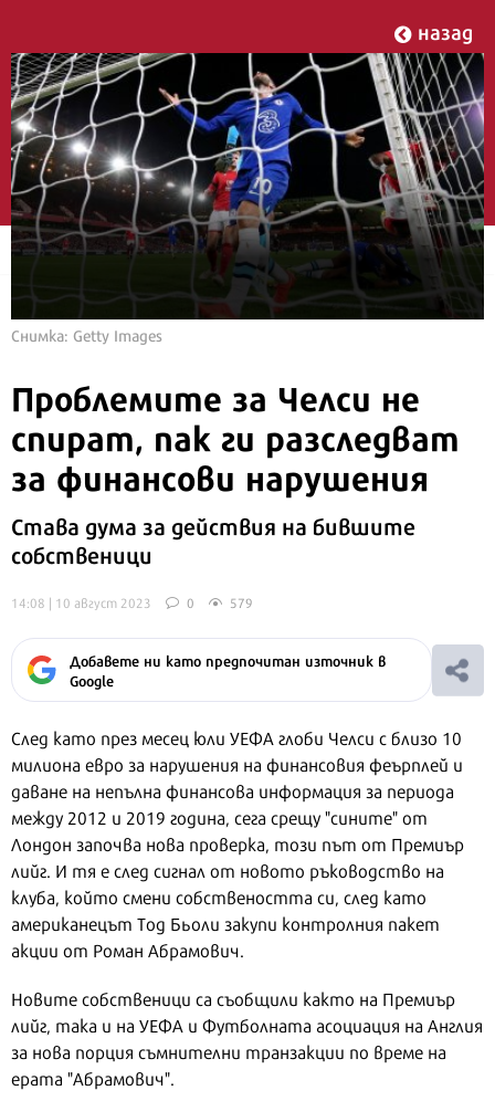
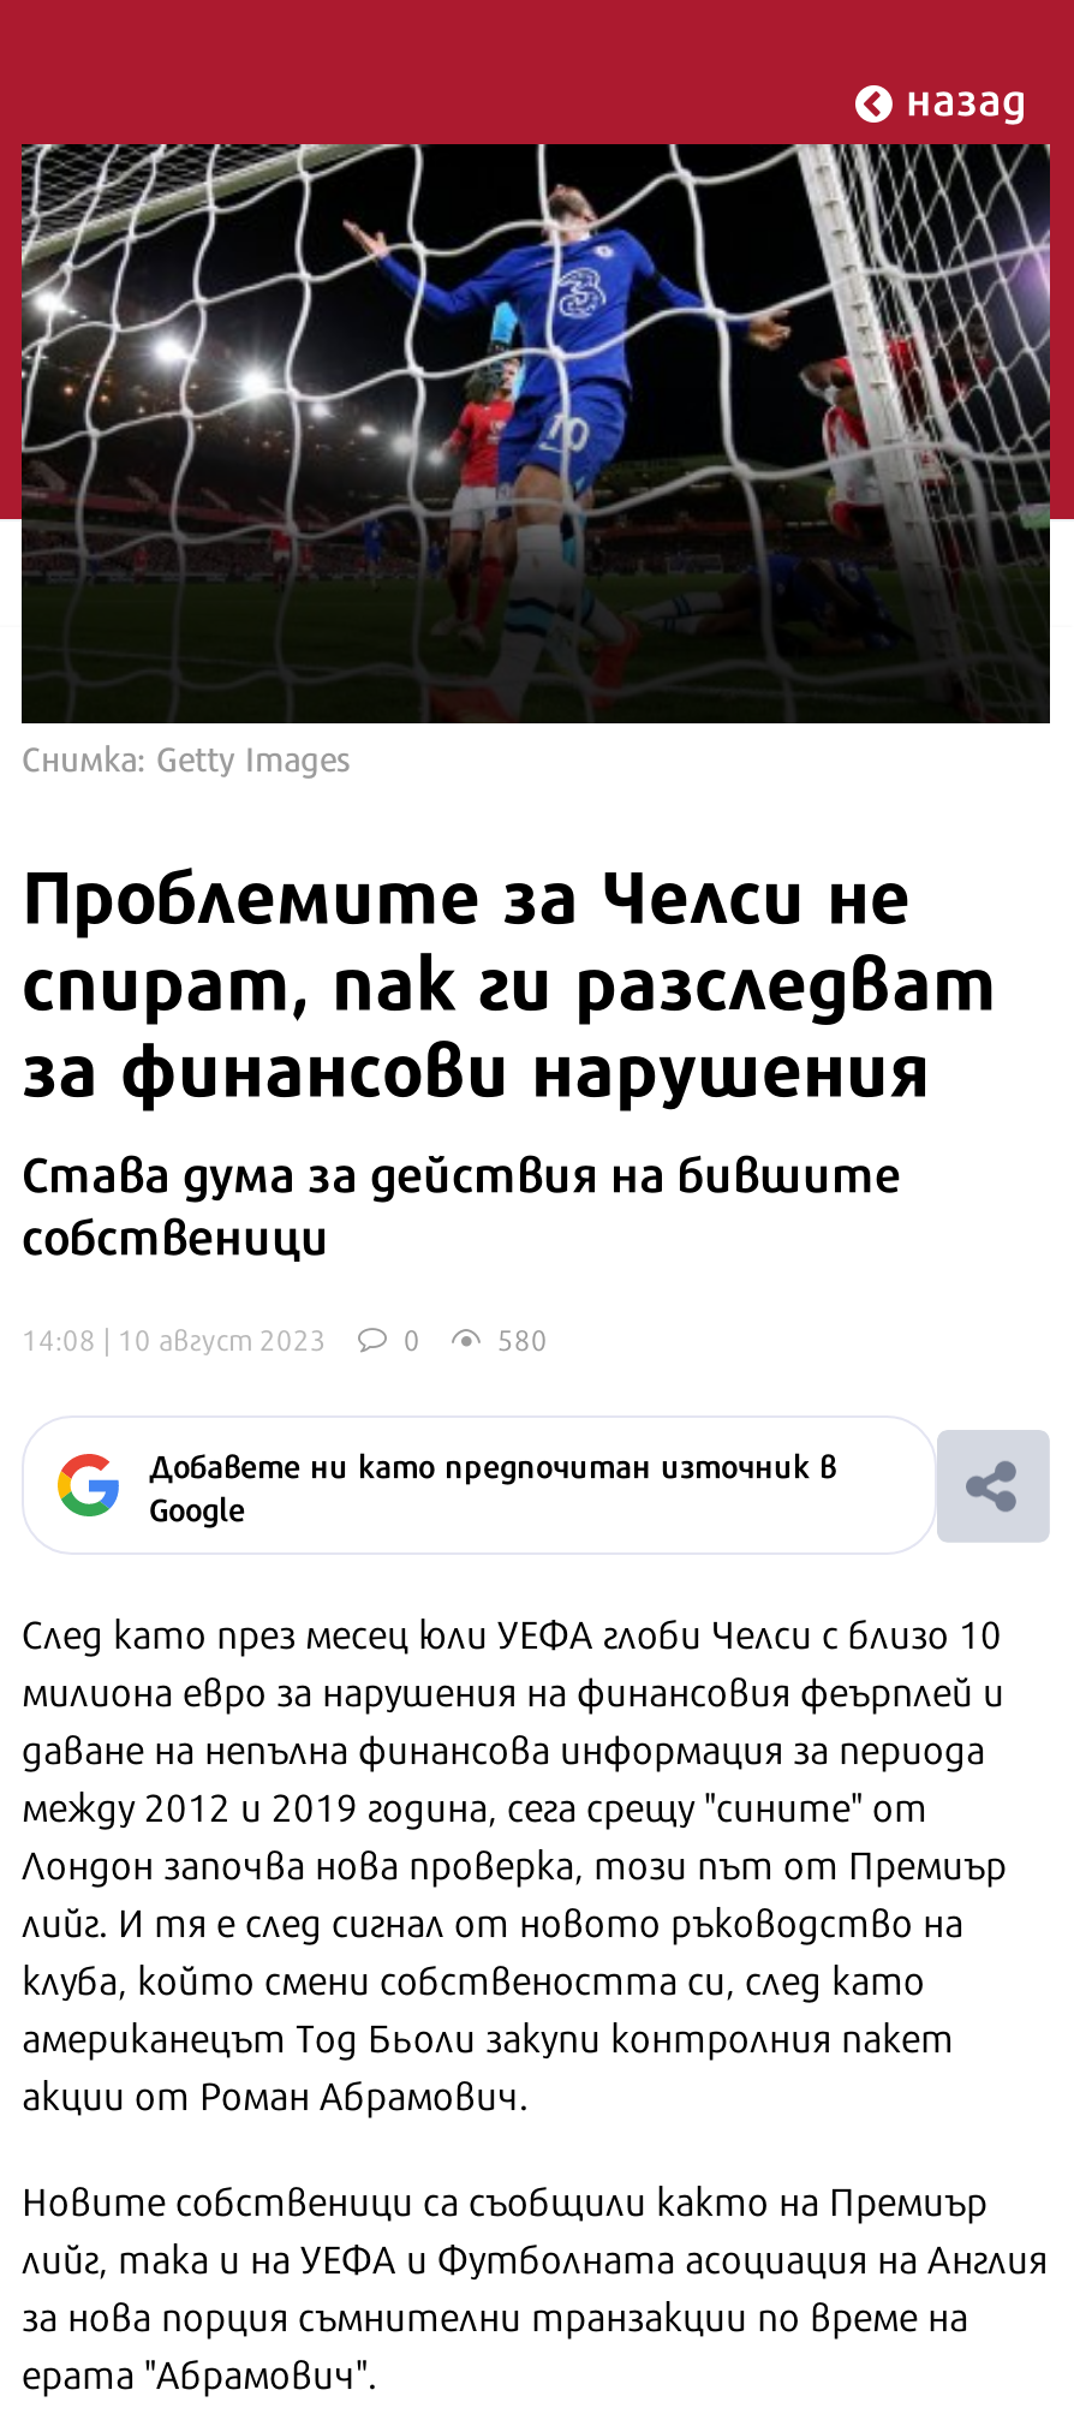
[230,593,253,613] 579 -> [497,1317,548,1360] 580

